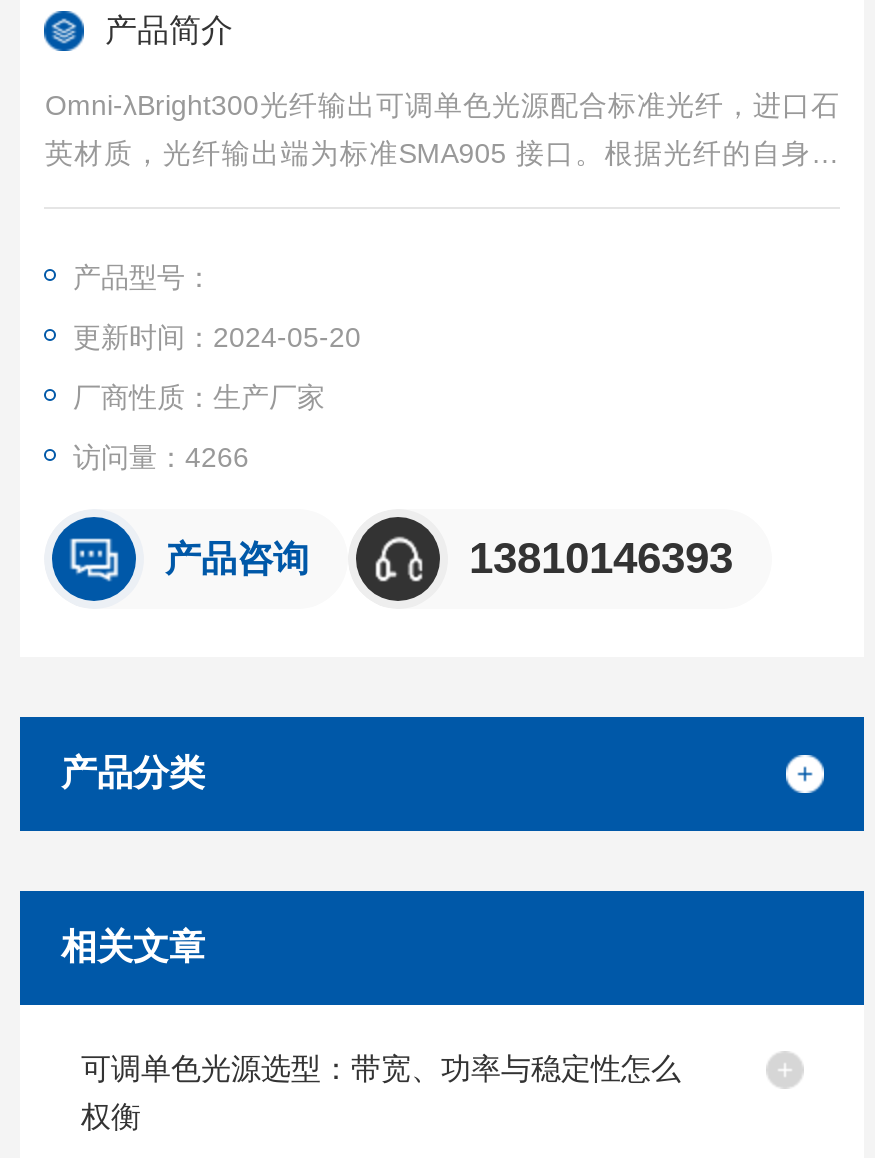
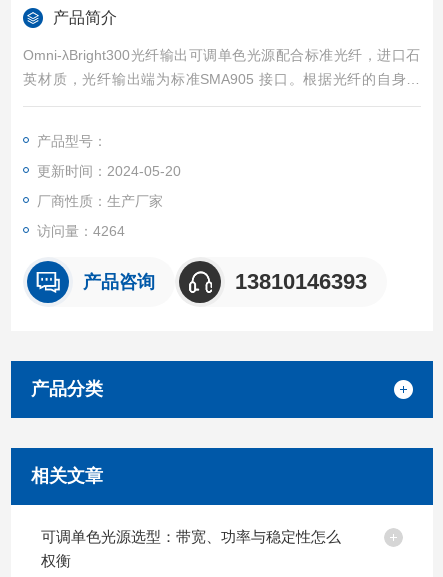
[73,441,249,473] 访问量：4266 -> [37,223,125,239] 访问量：4264

